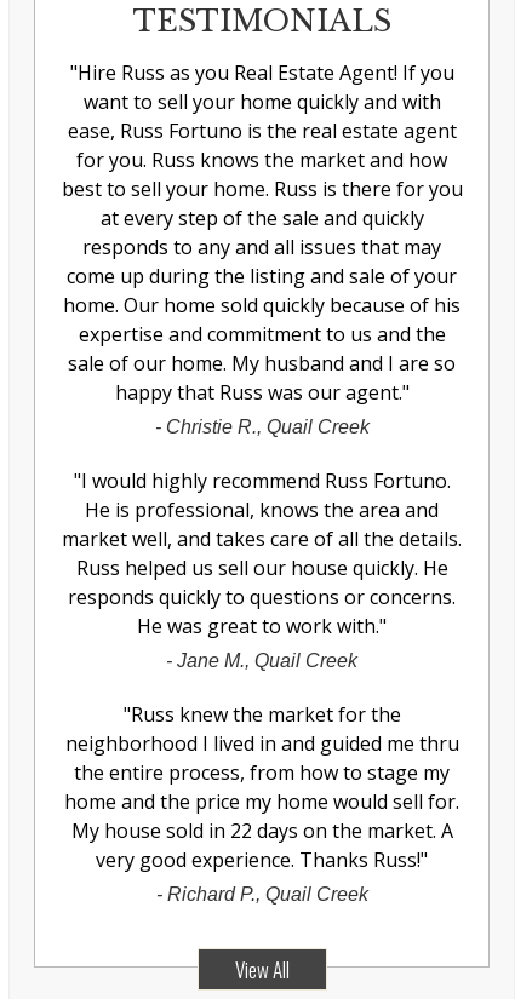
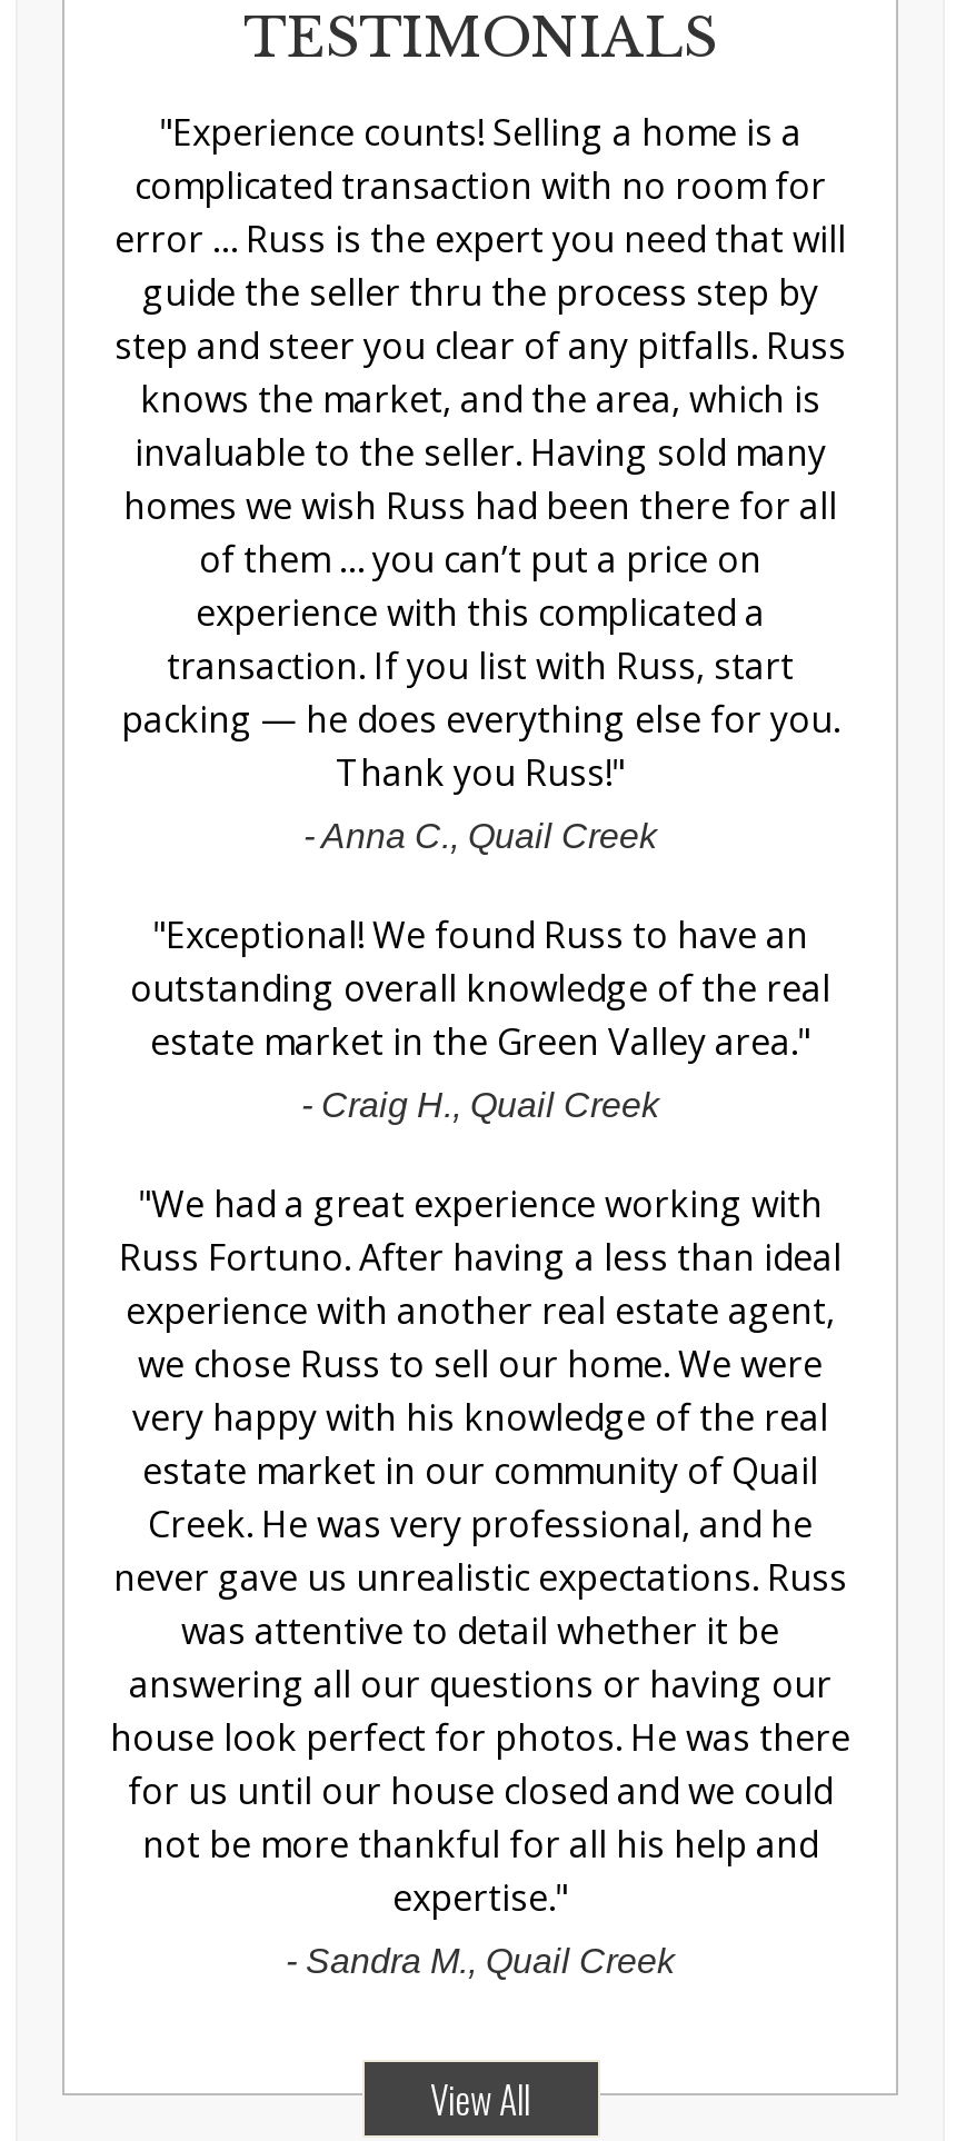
[61,59,462,437] "Hire Russ as you Real Estate Agent! If you | want to sell your home quickly and with | ease, Russ Fortuno is the real estate agent | for you. Russ knows the market and how | best to sell your home. Russ is there for you | at every step of the sale and quickly | responds to any and all issues that may | come up during the listing and sale of your | home. Our home sold quickly because of his | expertise and commitment to us and the | sale of our home. My husband and I are so | happy that Russ was our agent." | - Christie R., Quail Creek -> [114,108,846,856] "Experience counts! Selling a home is a | complicated transaction with no room for | error … Russ is the expert you need that will | guide the seller thru the process step by | step and steer you clear of any pitfalls. Russ | knows the market, and the area, which is | invaluable to the seller. Having sold many | homes we wish Russ had been there for all | of them … you can’t put a price on | experience with this complicated a | transaction. If you list with Russ, start | packing — he does everything else for you. | Thank you Russ!" | -Anna C., Quail Creek
[62,467,462,671] " I would highly recommend Russ Fortuno. | He is professional, knows the area and | market well, and takes care of all the details. | Russ helped us sell our house quickly. He | responds quickly to questions or concerns. | He was great to work with." | - Jane M., Quail Creek -> [130,911,830,1125] "Exceptional! We found Russ to have an | outstanding overall knowledge of the real | estate market in the Green Valley area." | - Craig H., Quail Creek
[64,701,459,904] "Russ knew the market for the | neighborhood I lived in and guided me thru | the entire process, from how to stage my | home and the price my home would sell for. | My house sold in 22 days on the market. A | very good experience. Thanks Russ!" | - Richard P., Quail Creek -> [110,1180,850,1980] "We had a great experience working with | Russ Fortuno. After having a less than ideal | experience with another real estate agent, | we chose Russ to sell our home. We were | very happy with his knowledge of the real | estate market in our community of Quail | Creek. He was very professional, and he | never gave us unrealistic expectations. Russ | was attentive to detail whether it be | answering all our questions or having our | house look perfect for photos. He was there | for us until our house closed and we could | not be more thankful for all his help and | expertise." | - Sandra M., Quail Creek

